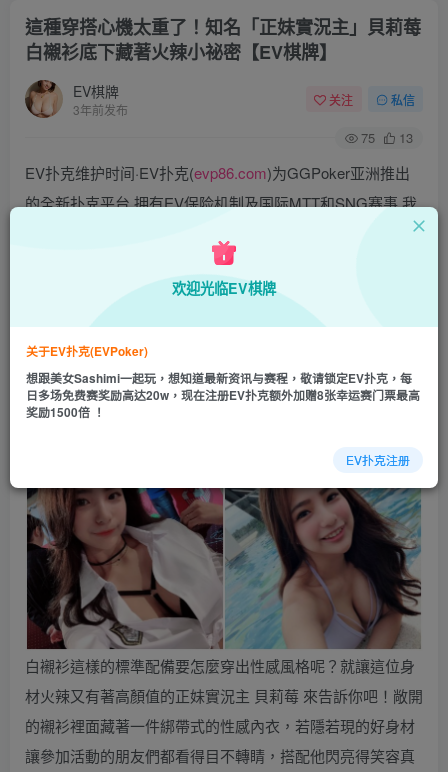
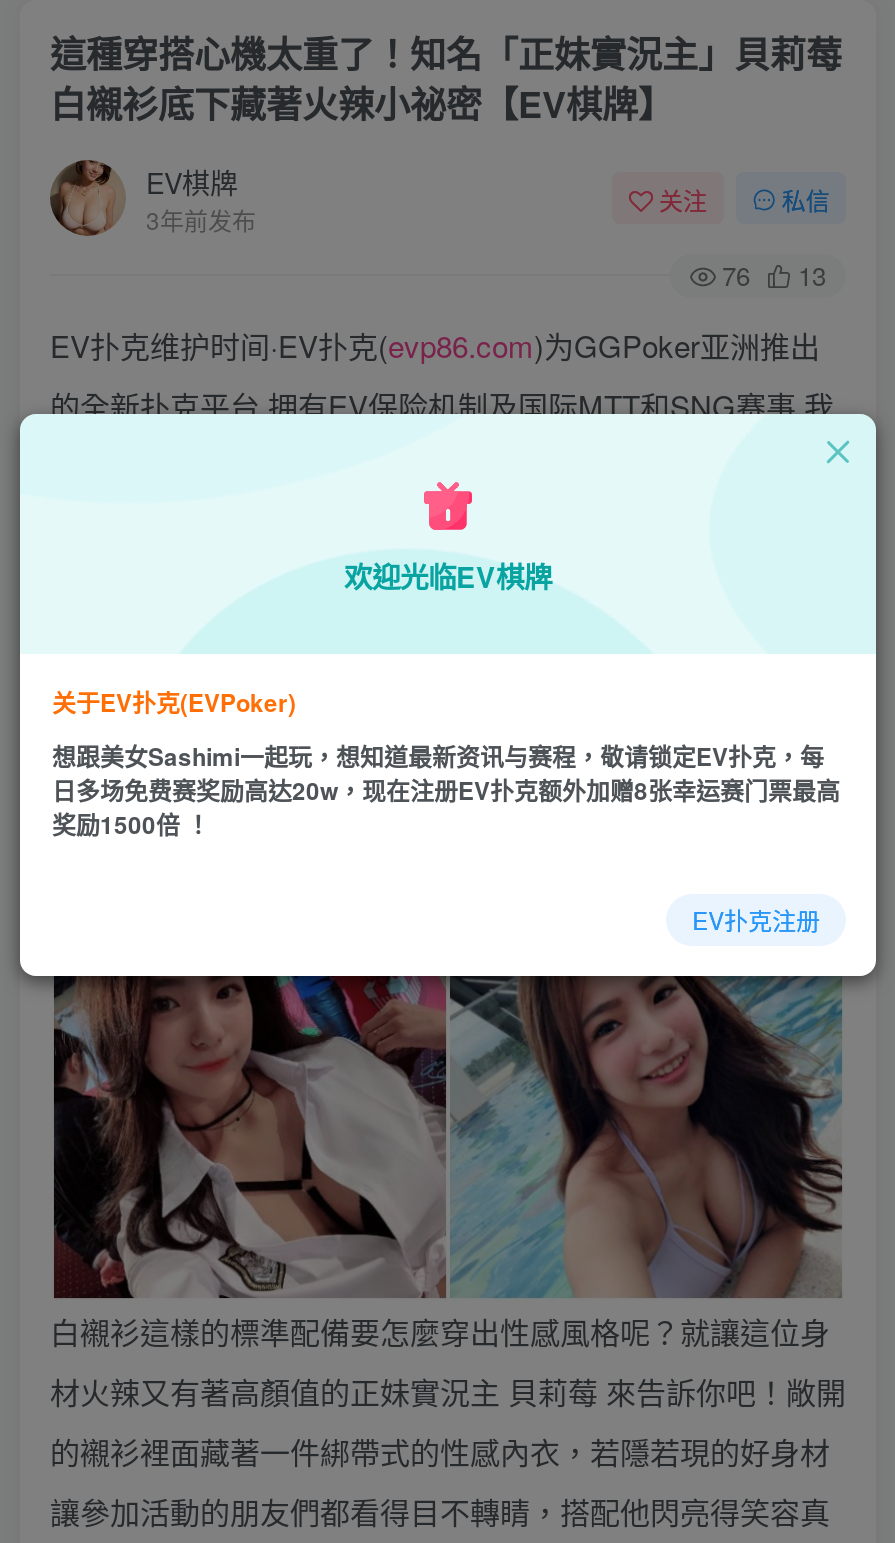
[361,128,413,147] 75 13 -> [722,256,826,294] 76 13

